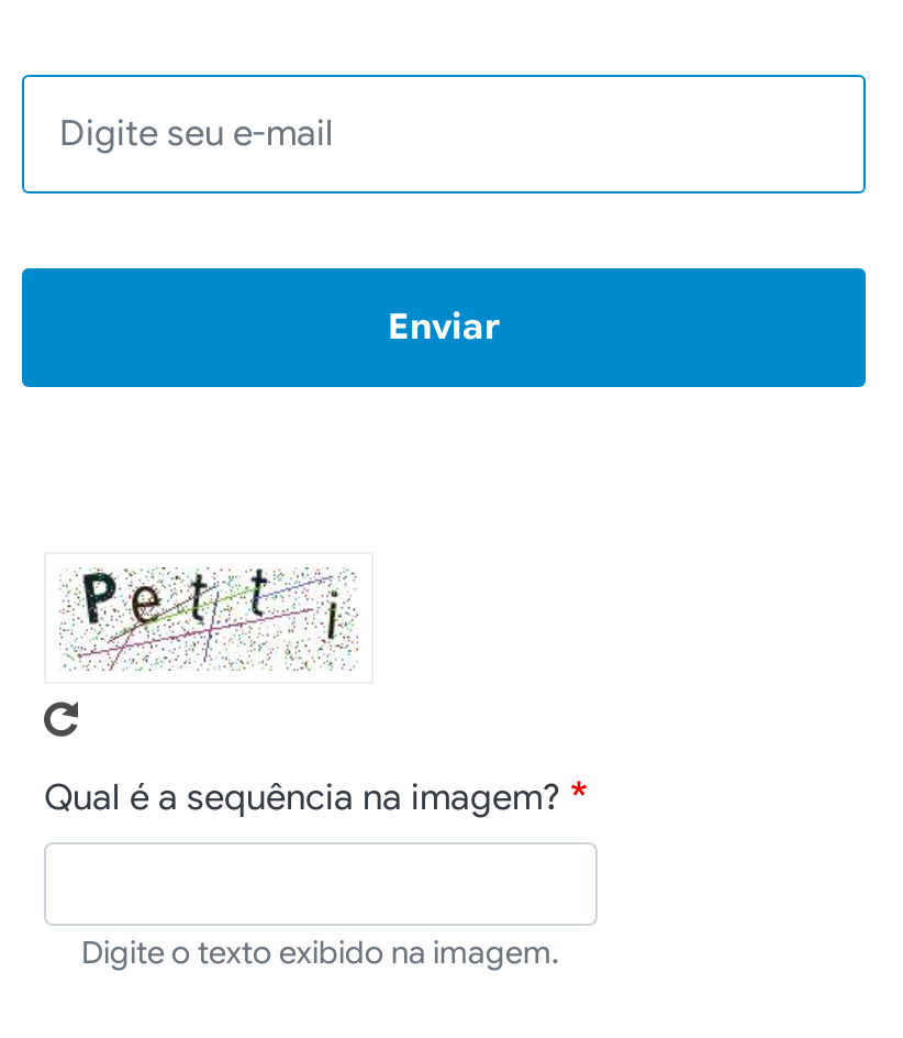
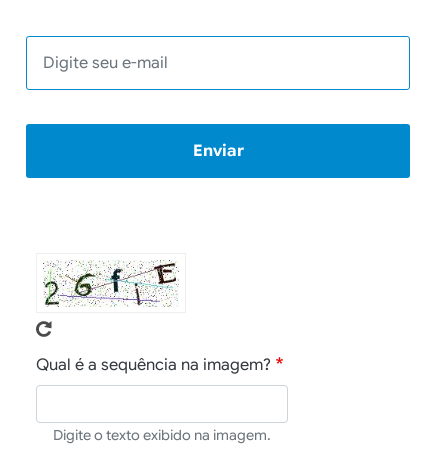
[64,567,349,669] [image] -> [43,262,177,306] [image]

